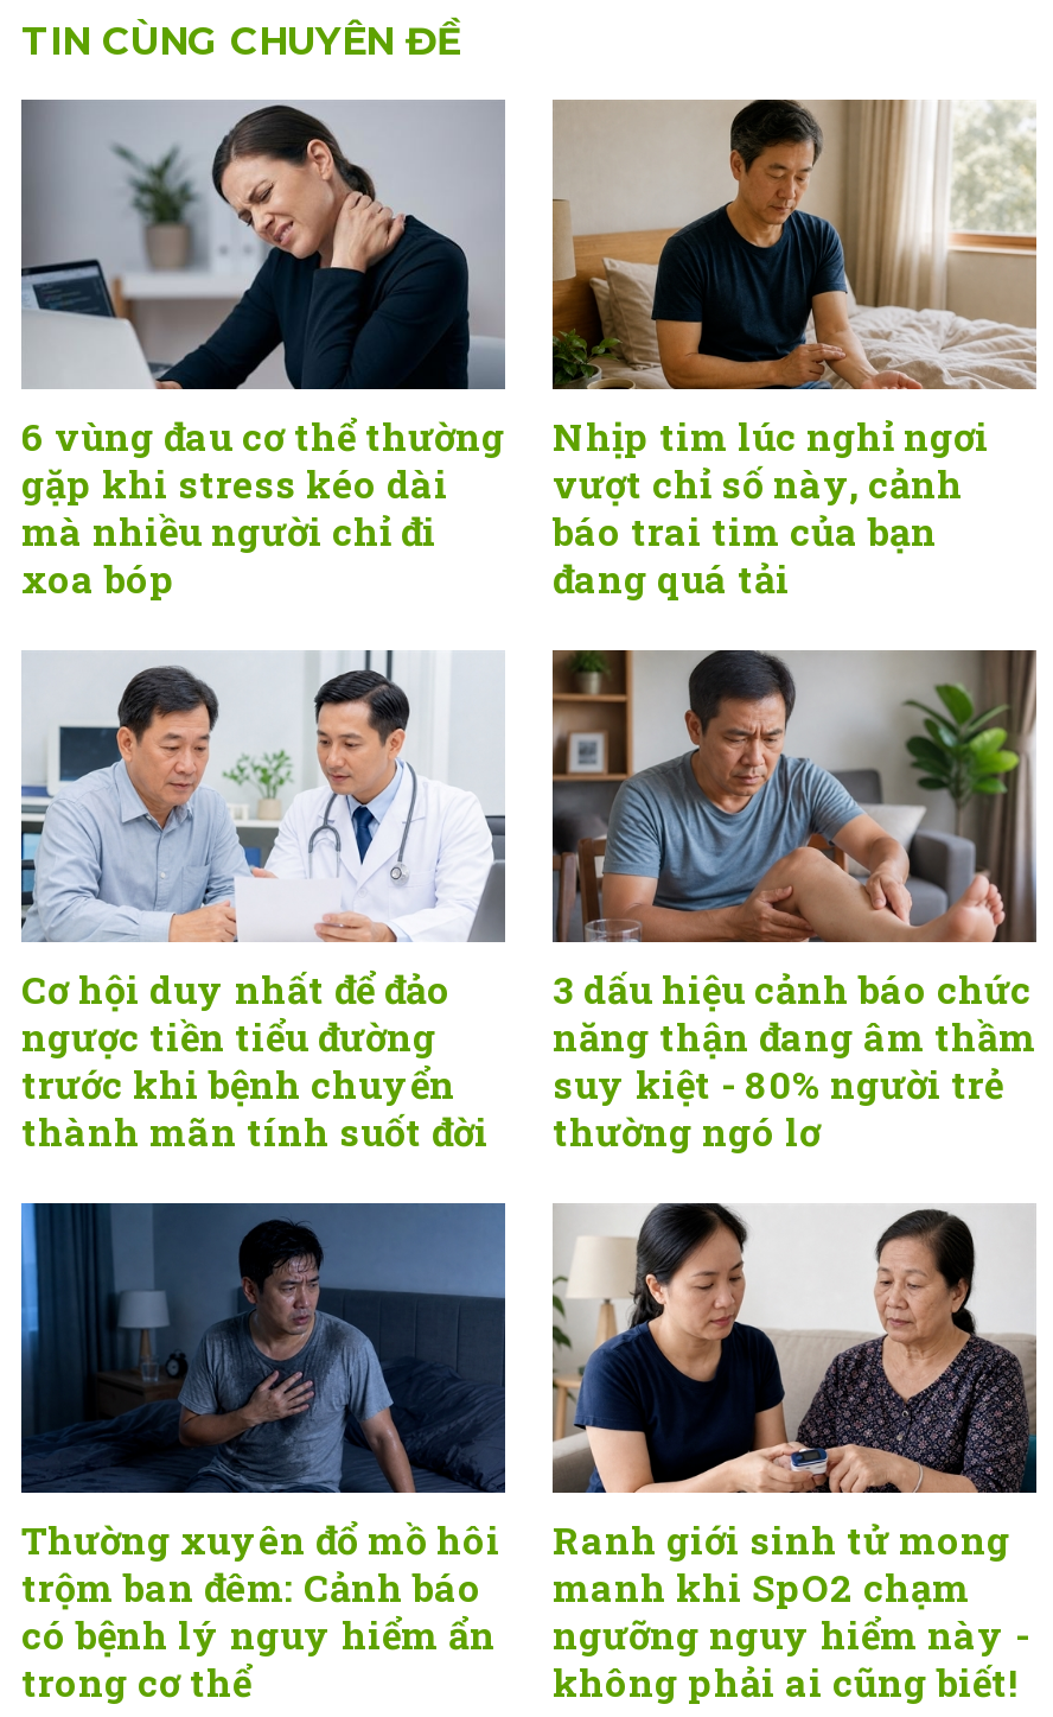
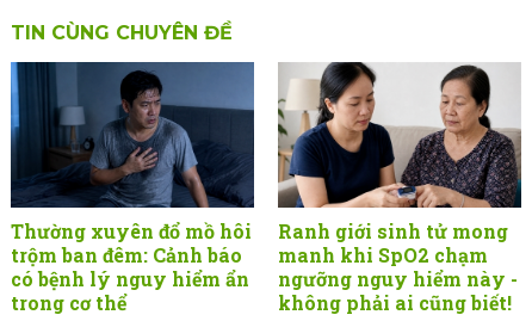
[19,100,505,604] [image] | 6 vùng đau cơ thể thường | gặp khi stress kéo dài | mà nhiều người chỉ đi | xoa bóp -> none
[550,97,1036,604] [image] | Nhịp tim lúc nghỉ ngơi | vượt chỉ số này, cảnh | báo trai tim của bạn | đang quá tải -> none
[19,648,508,1155] [image] | Cơ hội duy nhất để đảo | ngược tiền tiểu đường | trước khi bệnh chuyển | thành mãn tính suốt đời -> none
[550,648,1039,1155] [image] | 3 dấu hiệu cảnh báo chức | năng thận đang âm thầm | suy kiệt - 80% người trẻ | thường ngó lơ -> none

